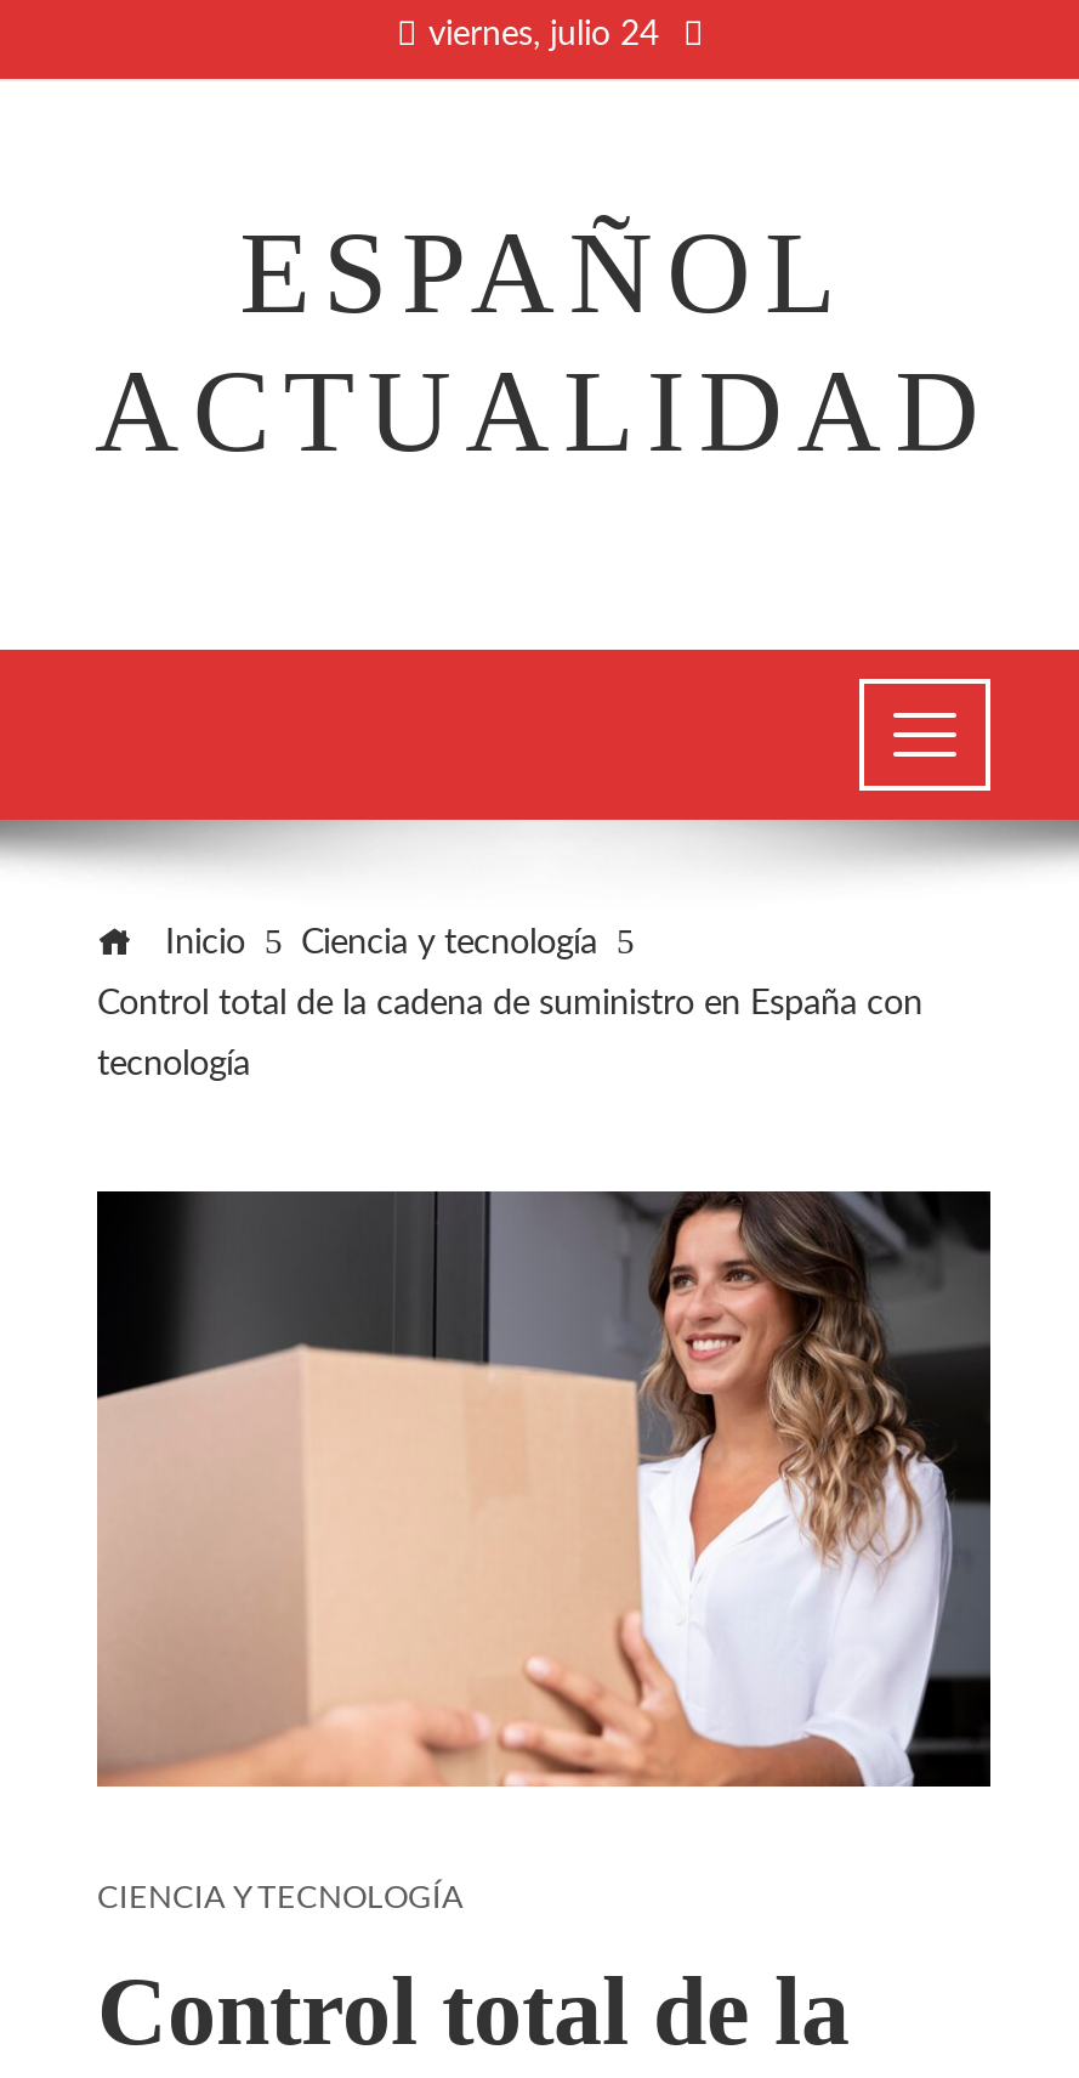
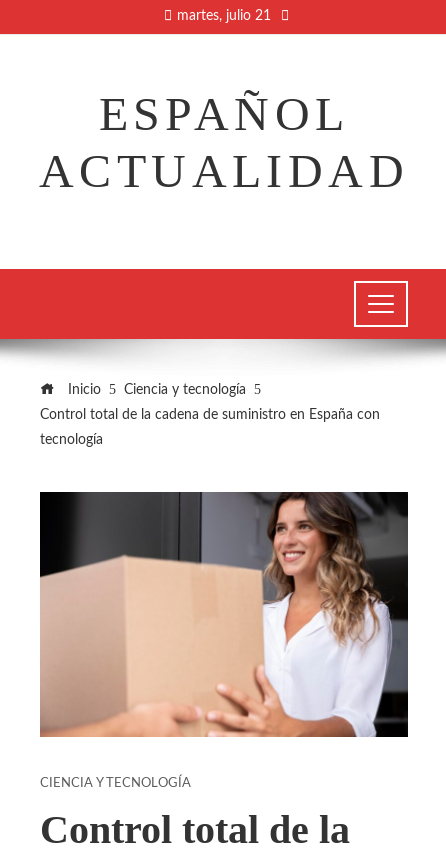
[428,18,659,52] viernes, julio 24 -> [177,9,271,23] martes, julio 21

